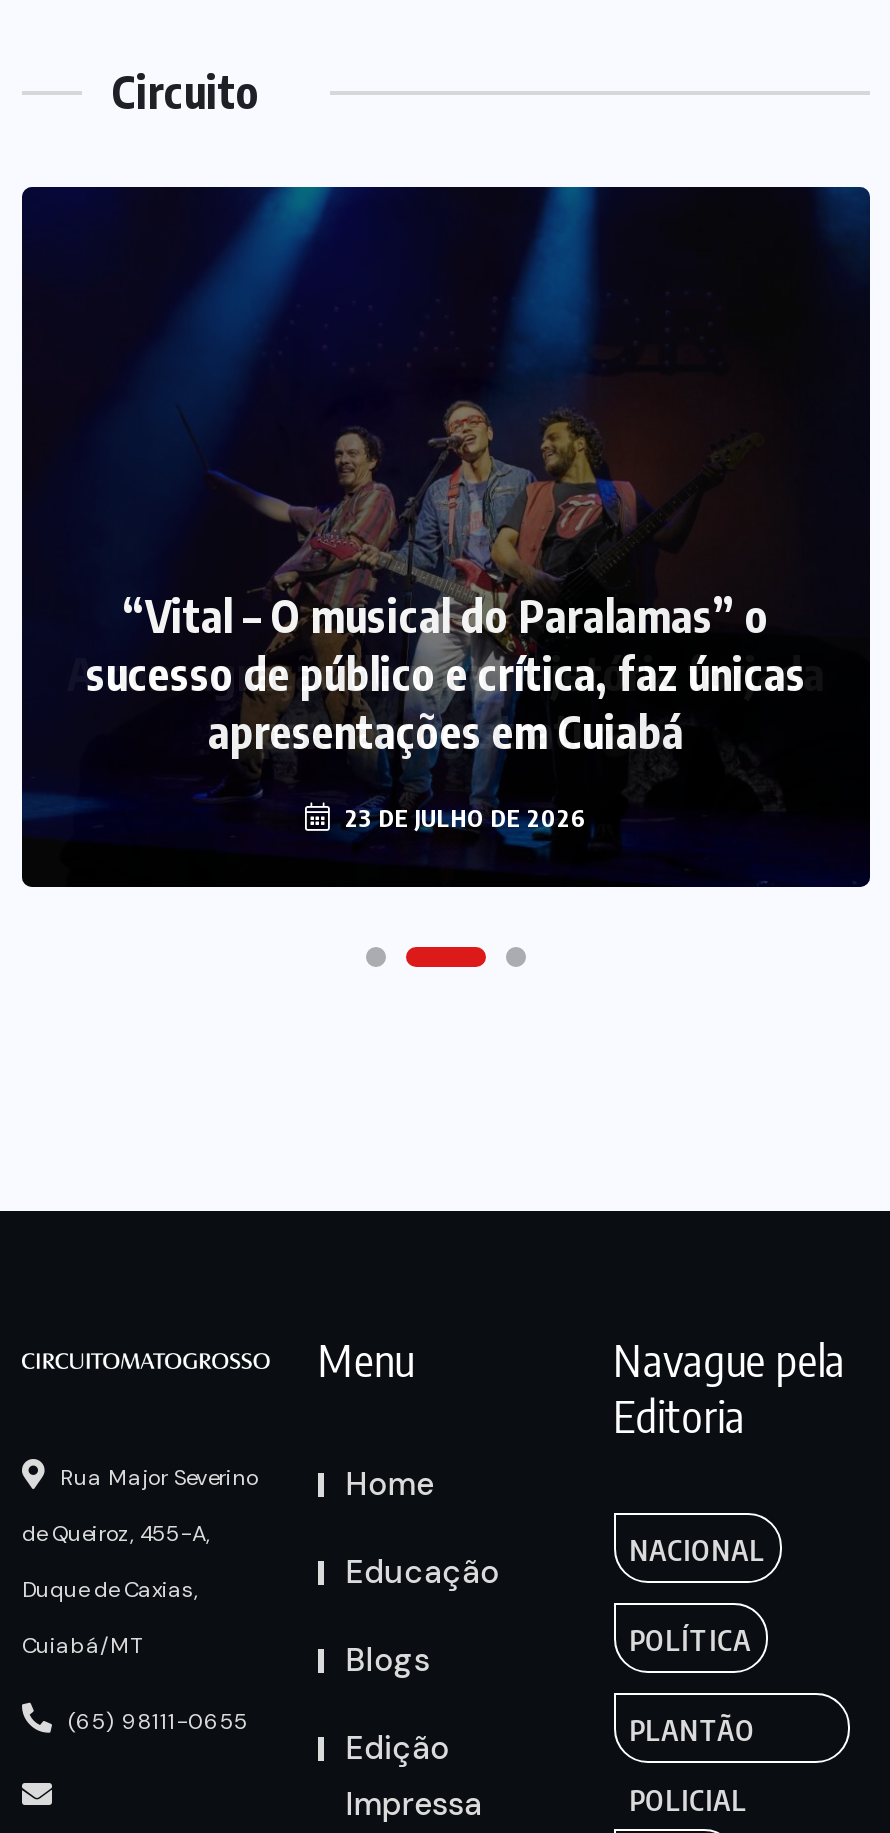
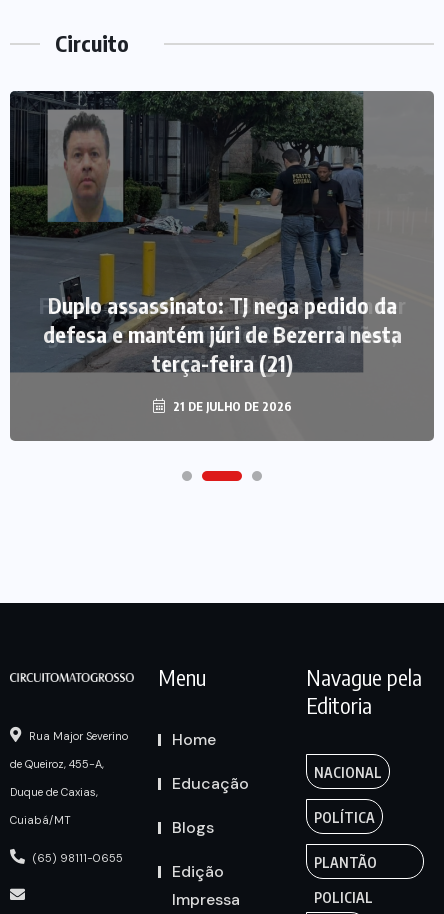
[20,185,872,889] [image] | “Vital – O musical do Paralamas” o | sucesso de público e crítica, faz únicas | apresentações em Cuiabá -> [9,90,435,442] [image] | Duplo assassinato: TJ nega pedido da | defesa e mantém júri de Bezerra nesta | terça-feira (21)
[339,803,587,833] 23 DE JULHO DE 2026 -> [169,399,291,414] 21 DE JULHO DE 2026

